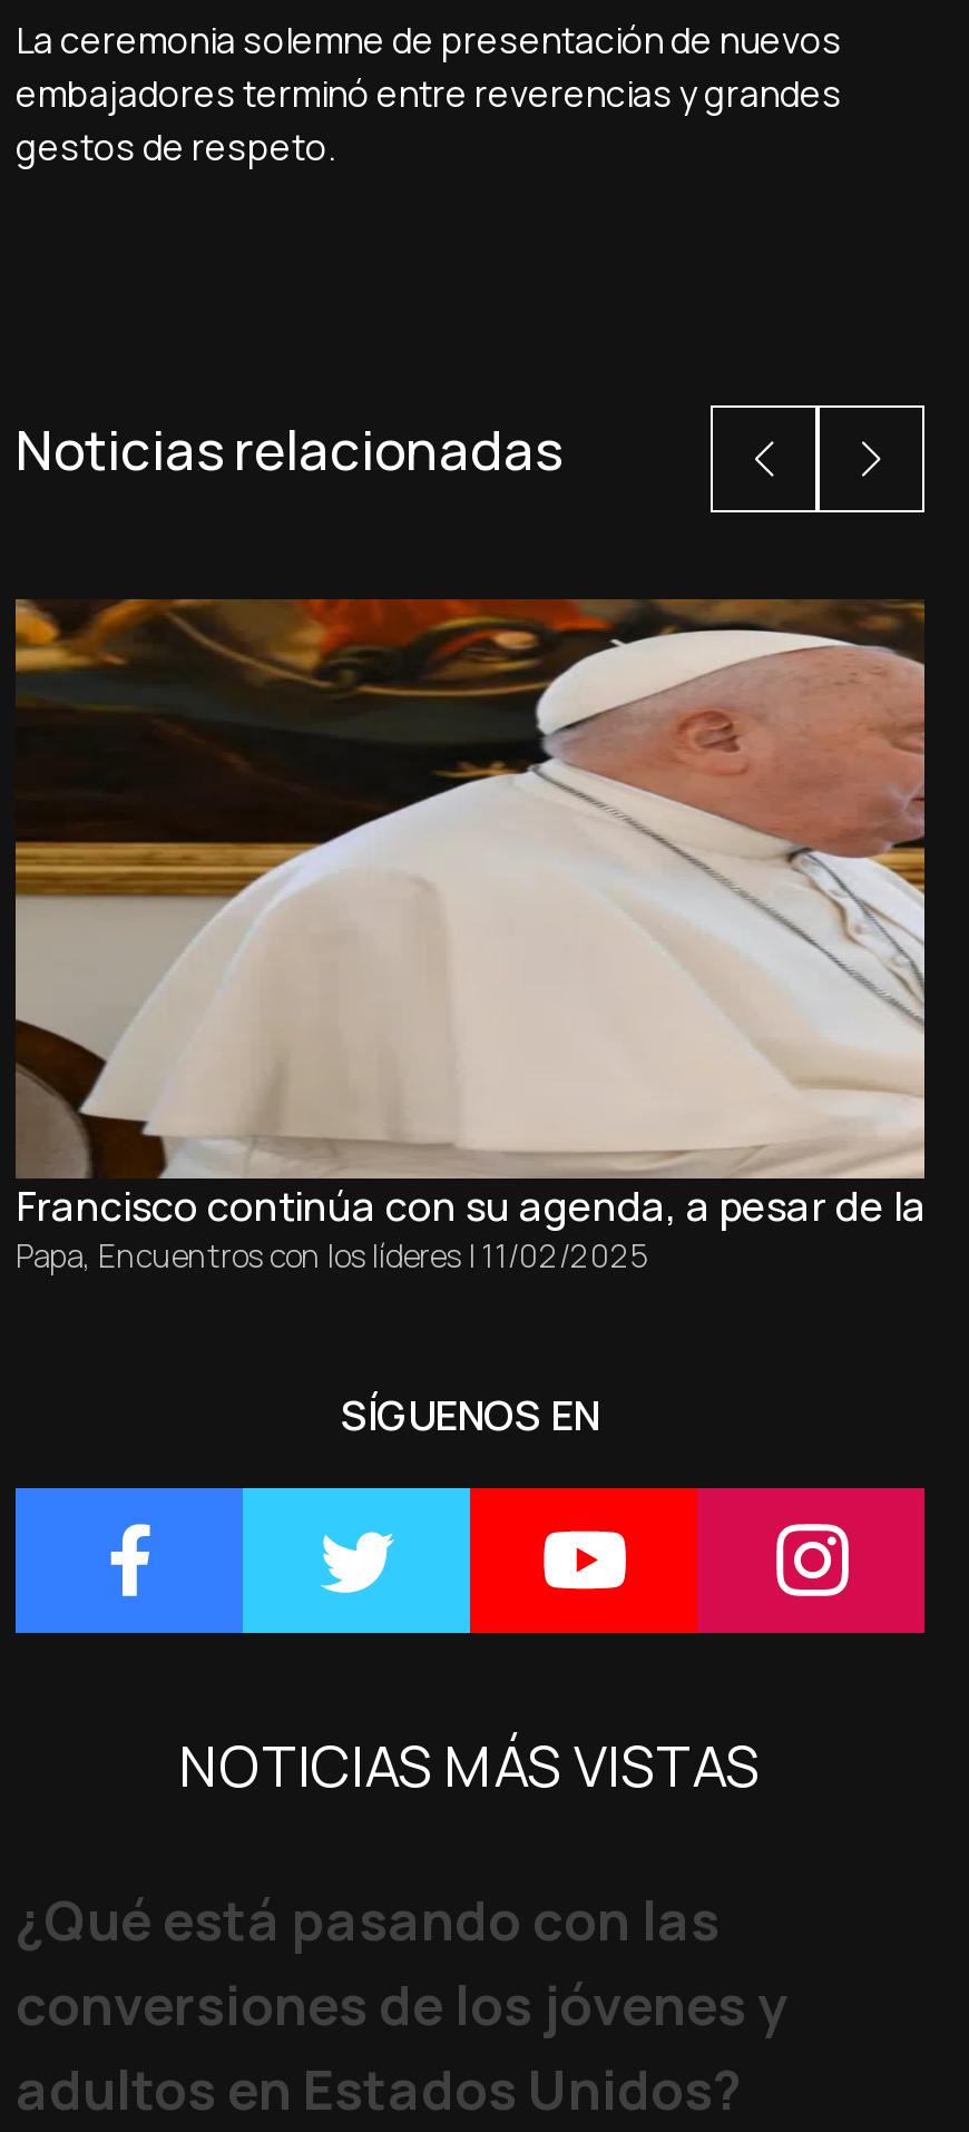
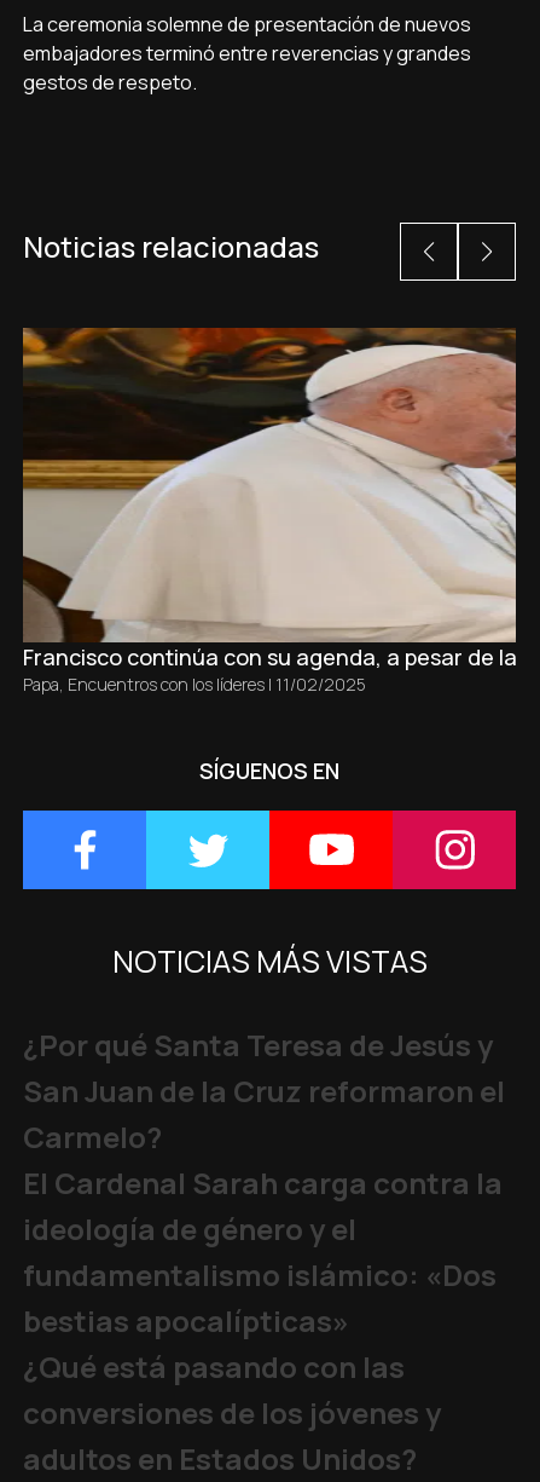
none -> [23,1025,505,1340] ¿Por qué Santa Teresa de Jesús y | San Juan de la Cruz reformaron el | Carmelo? | El Cardenal Sarah carga contra la | ideología de género y el | fundamentalismo islámico: «Dos | bestias apocalípticas»

